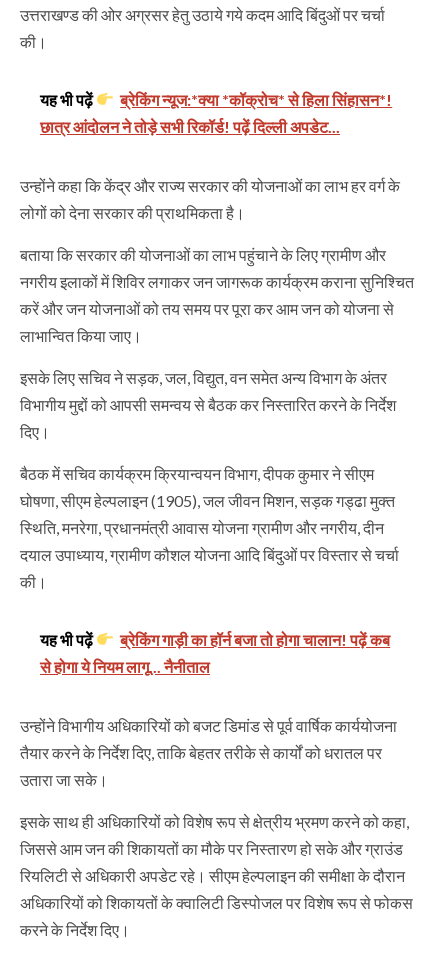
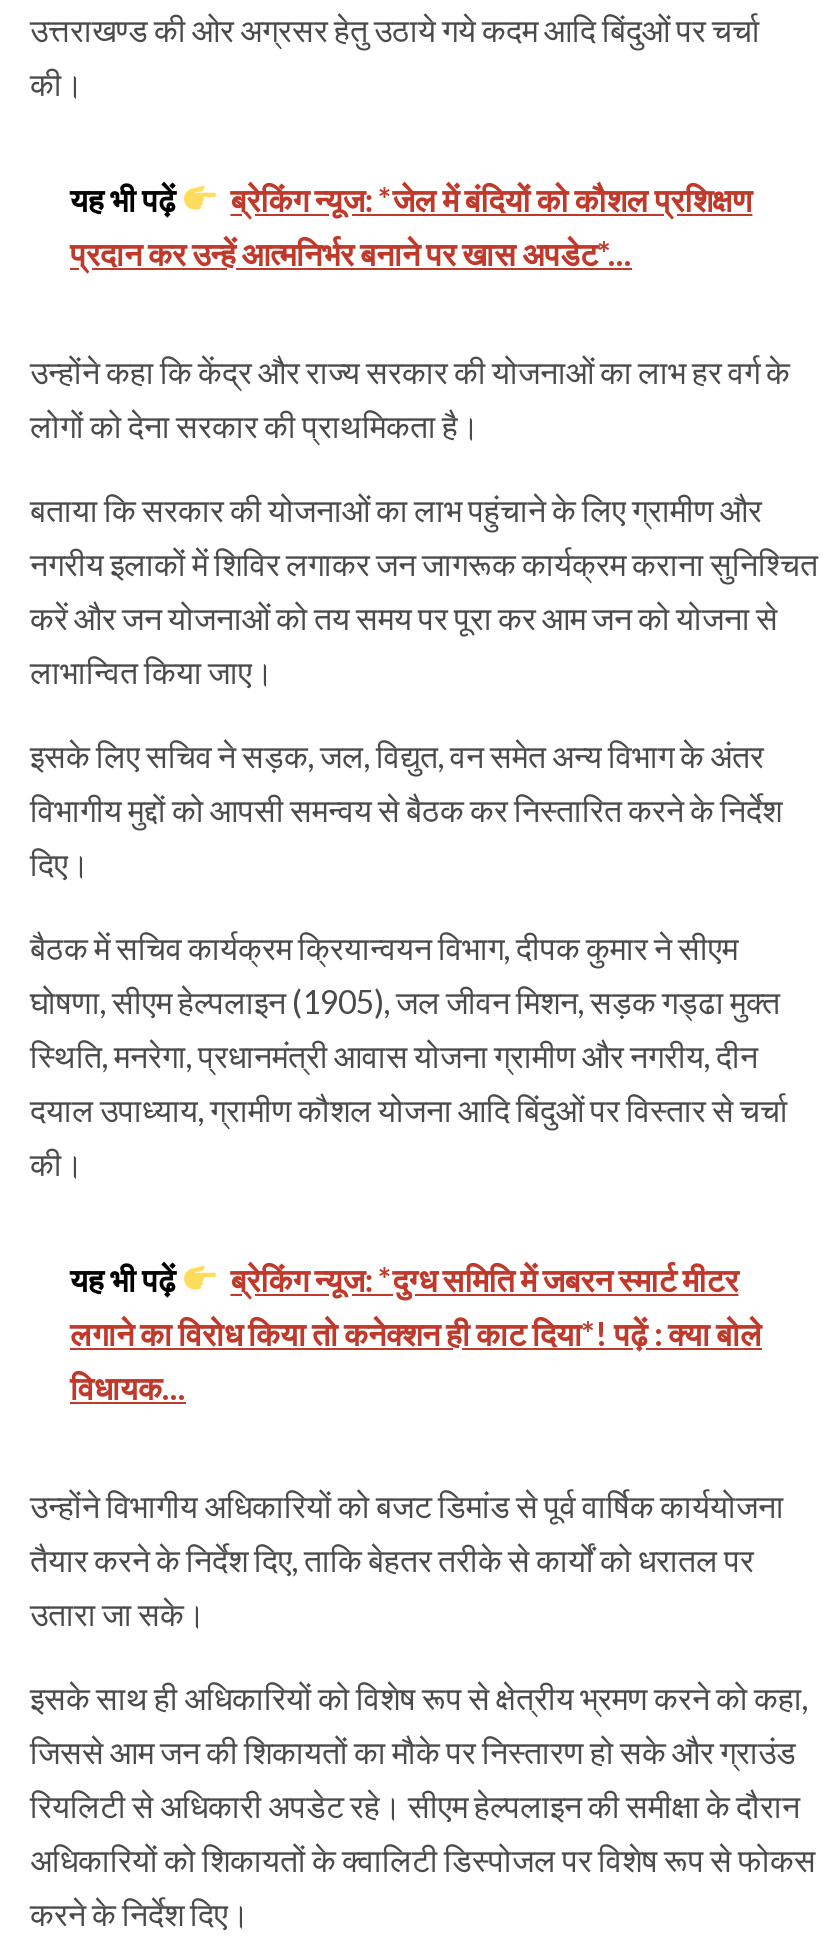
[40,89,392,135] ब्रेकिंग न्यूज:*क्या *कॉक्रोच* से हिला सिंहासन*! | छात्र आंदोलन ने तोड़े सभी रिकॉर्ड! पढ़ें दिल्ली अपडेट... -> [70,179,752,271] ब्रेकिंग न्यूज: *जेल में बंदियों को कौशल प्रशिक्षण | प्रदान कर उन्हें आत्मनिर्भर बनाने पर खास अपडेट*...
[40,629,390,675] ब्रेकिंग गाड़ी का हॉर्न बजा तो होगा चालान! पढ़ें कब | से होगा ये नियम लागू... नैनीताल -> [70,1259,762,1405] ब्रेकिंग न्यूज: *दुग्ध समिति में जबरन स्मार्ट मीटर | लगाने का विरोध किया तो कनेक्शन ही काट दिया*! पढ़ें : क्या बोले | विधायक...

